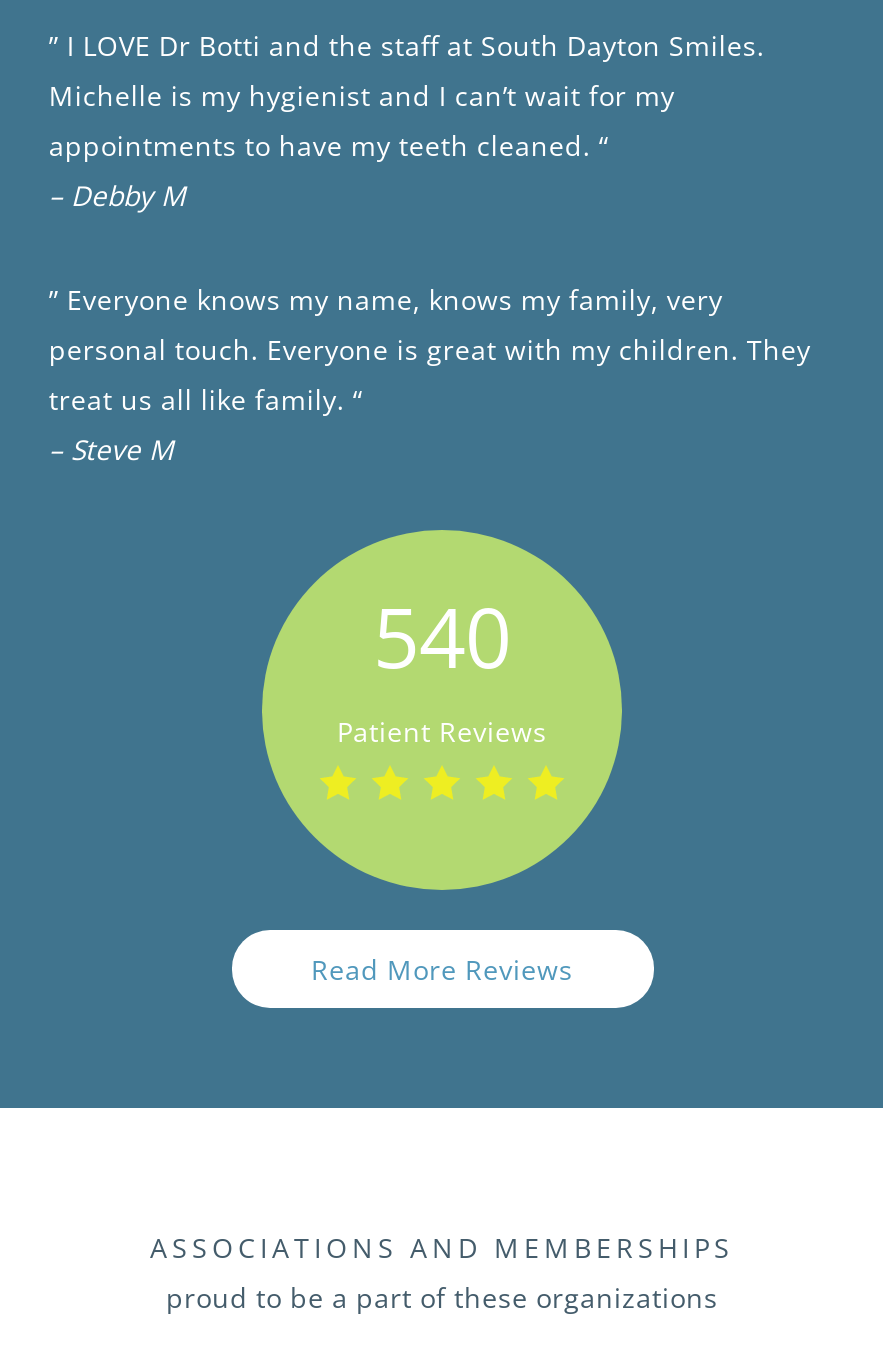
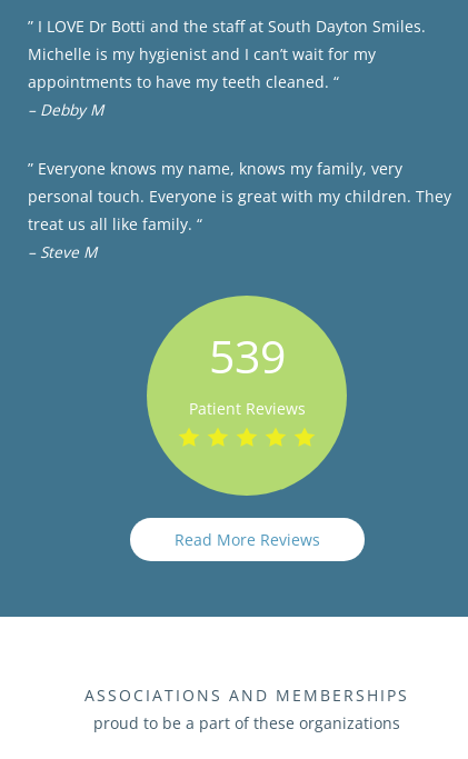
[373,580,511,692] 540 -> [208,324,285,386] 539

